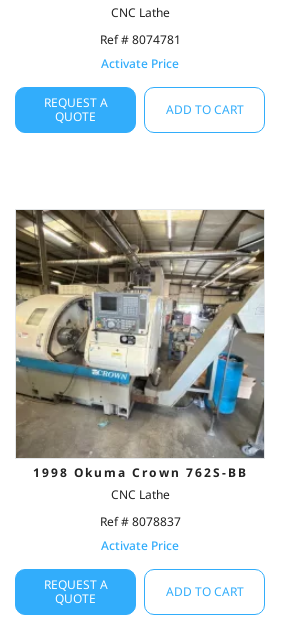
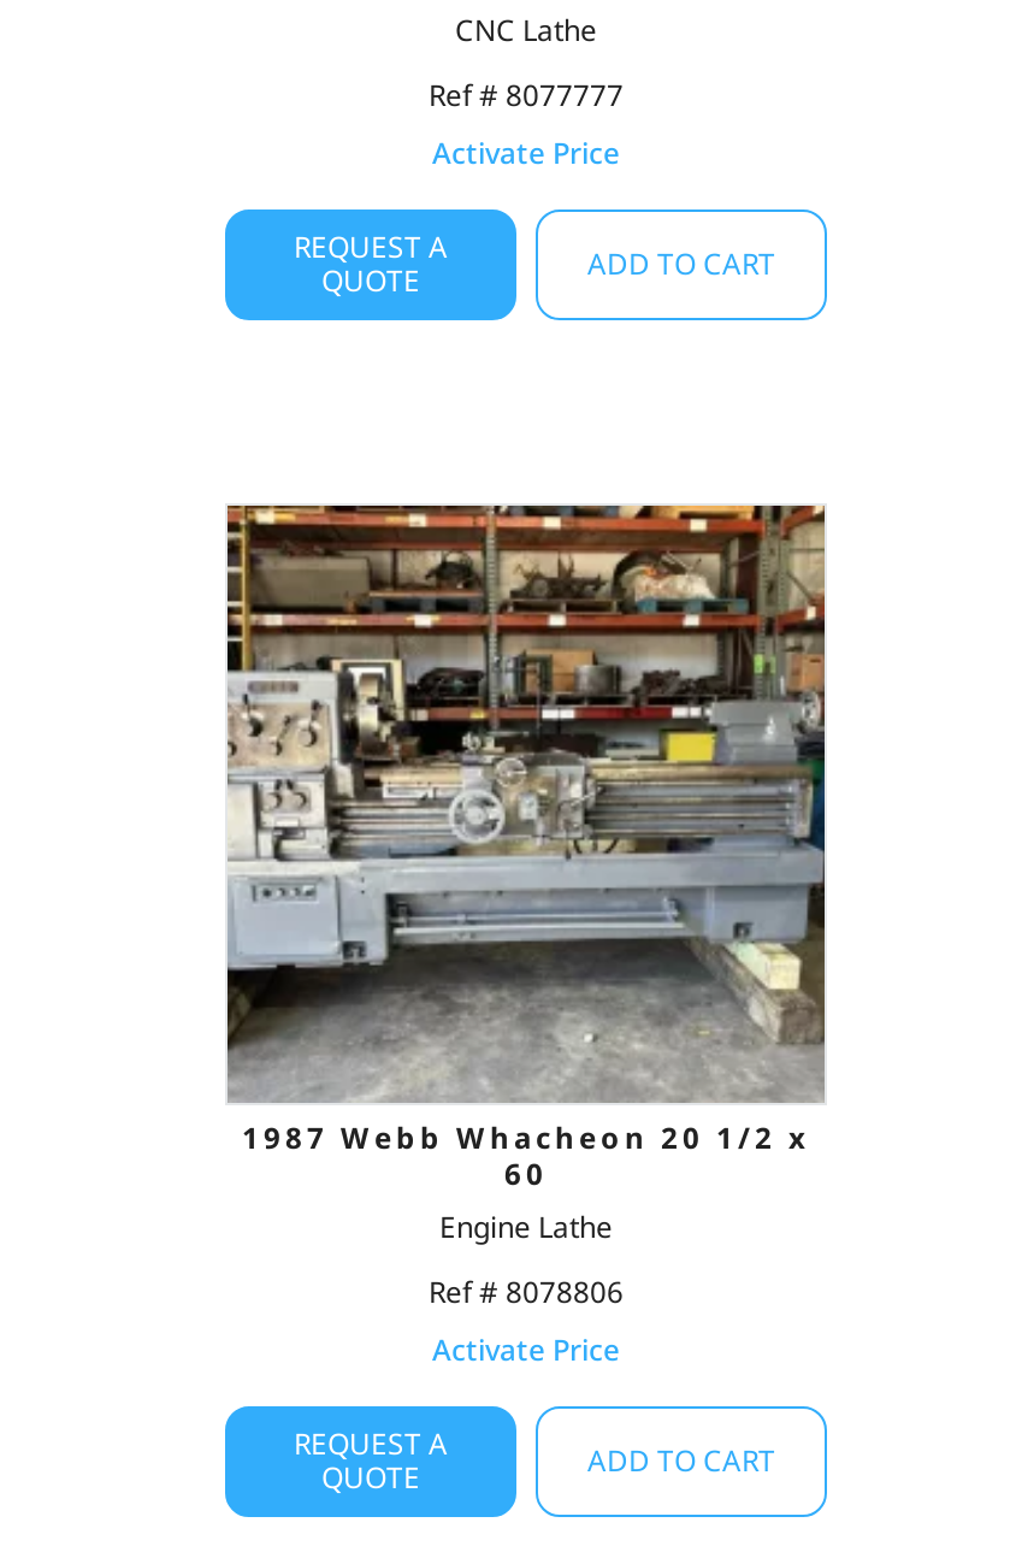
[99,31,180,48] Ref # 8074781 -> [429,75,624,116] Ref # 8077777
[15,209,265,502] [image] | 1998 Okuma Crown 762S-BB | CNC Lathe -> [228,503,827,1246] [image] | 1987 Webb Whacheon 20 1/2 x | 60 | Engine Lathe
[99,512,180,529] Ref # 8078837 -> [429,1270,624,1311] Ref # 8078806

